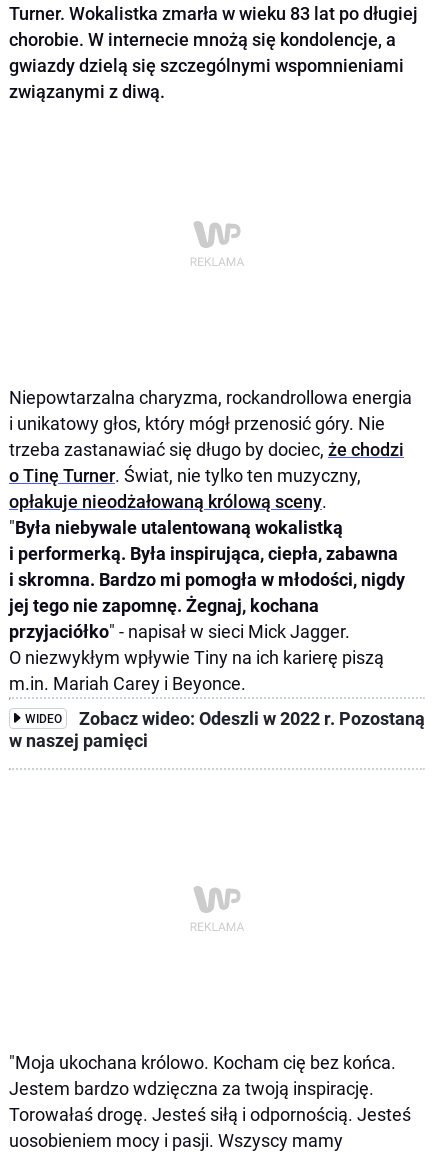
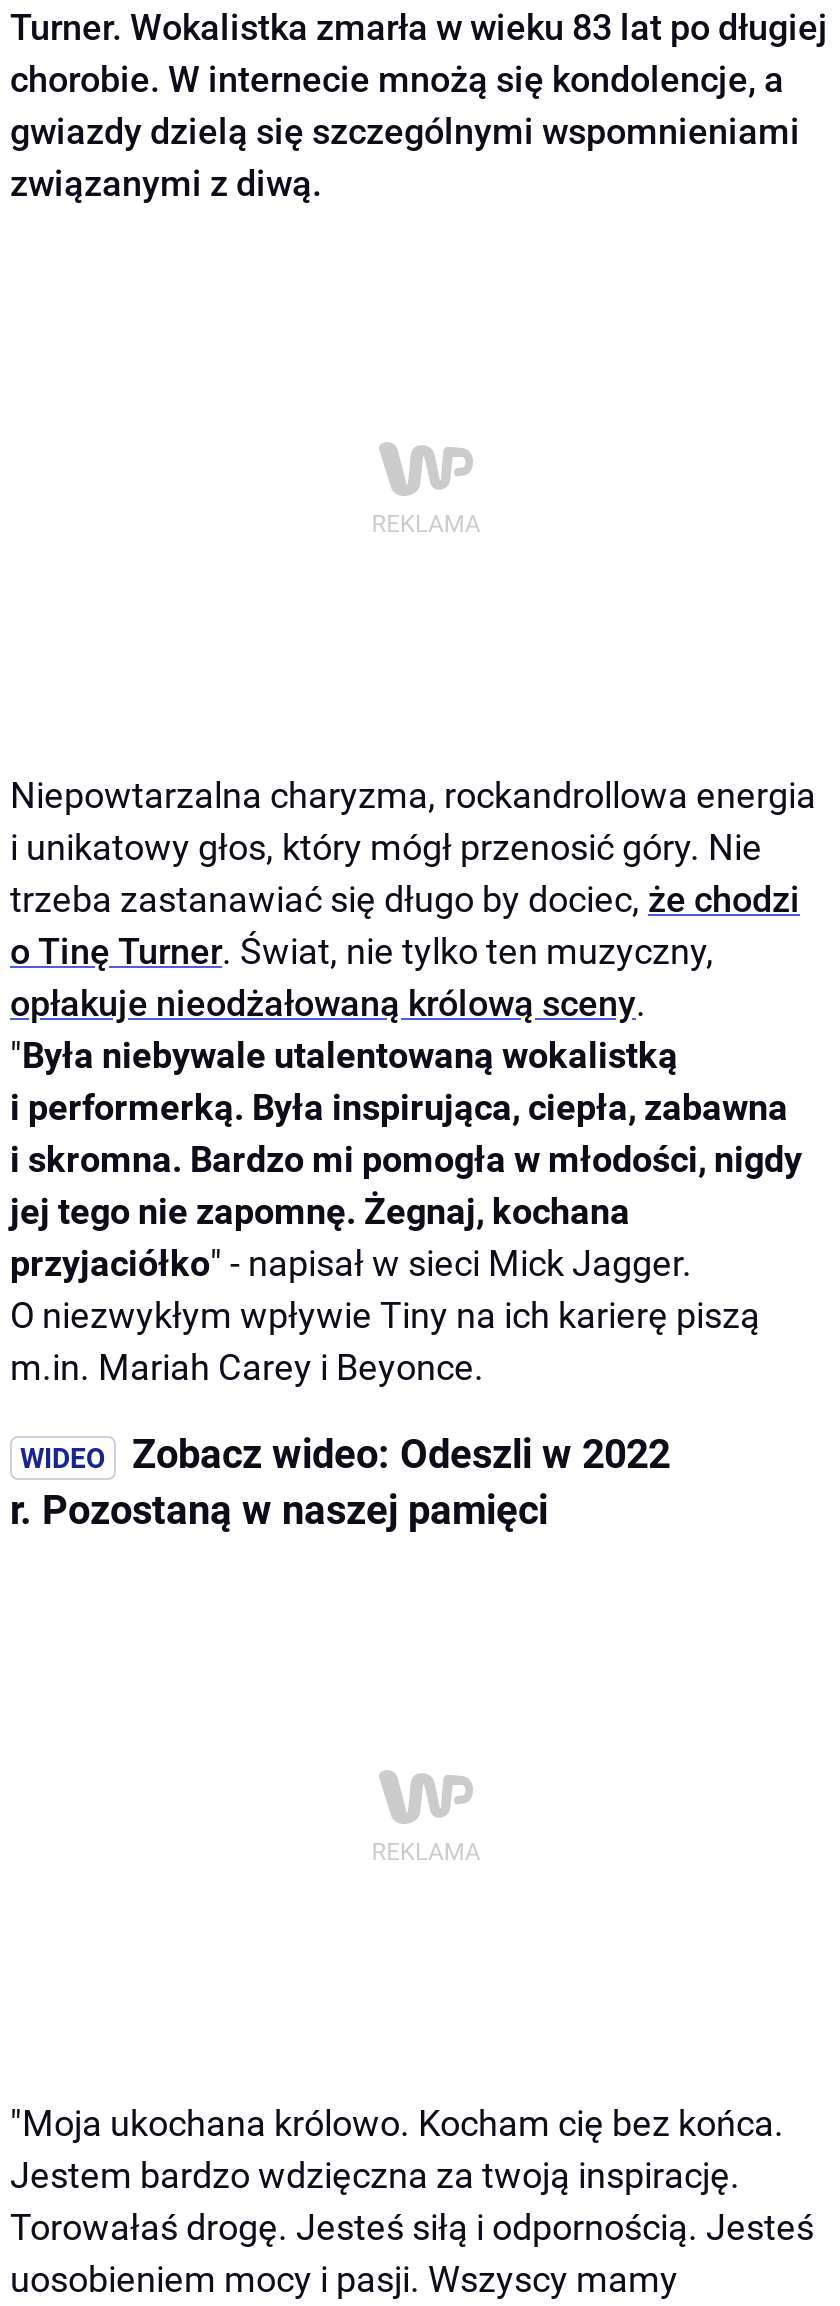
[9,708,425,750] WIDEO | Zobacz wideo: Odeszli w 2022 r. Pozostaną | w naszej pamięci -> [10,1430,670,1534] Zobacz wideo: Odeszli w 2022 | r. Pozostaną w naszej pamięci

